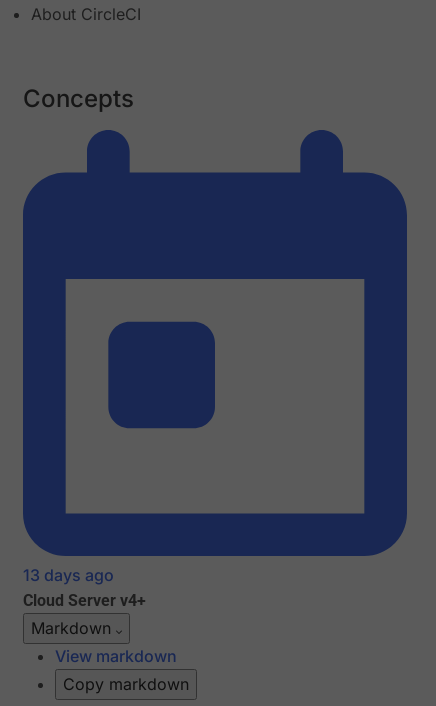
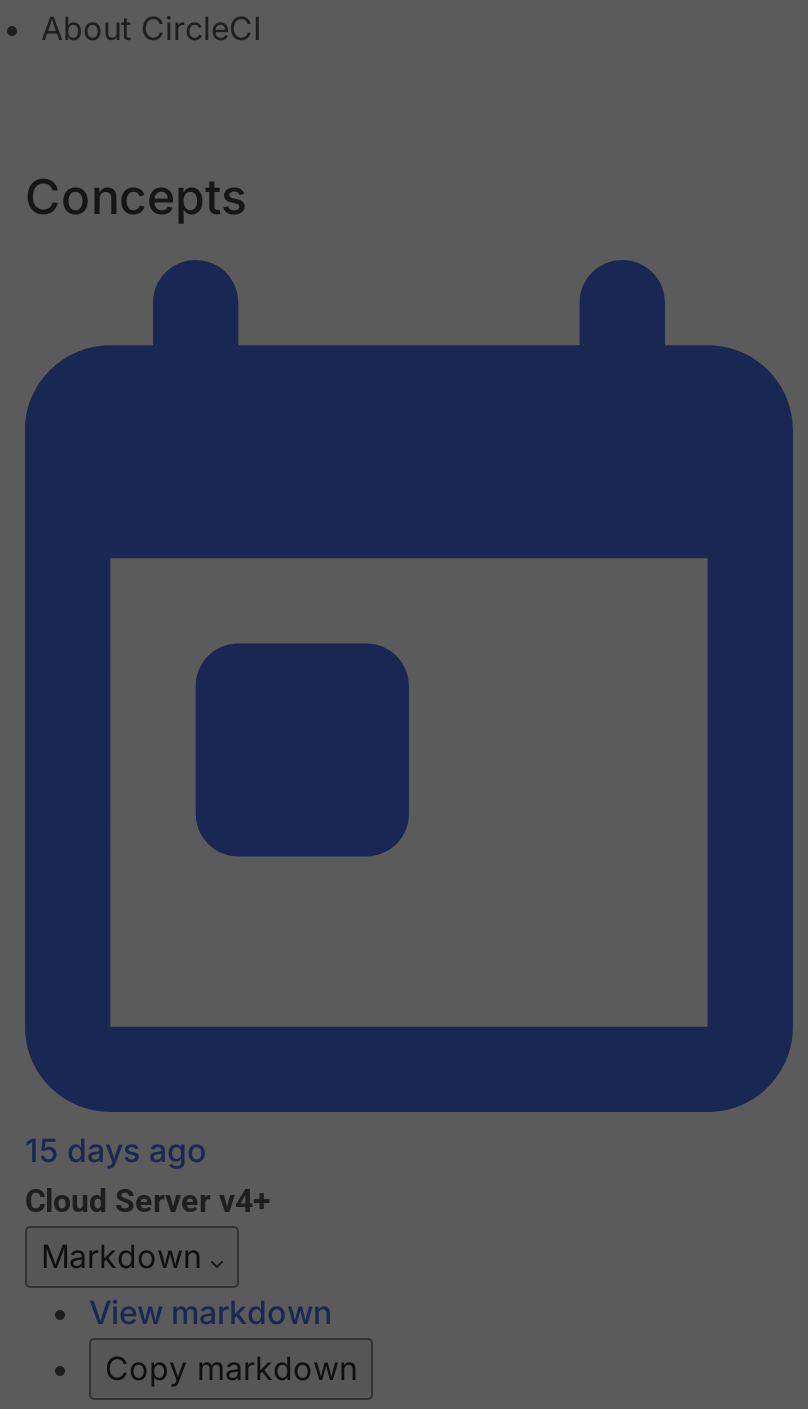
[23,565,114,585] 13 days ago -> [25,1131,207,1171] 15 days ago

